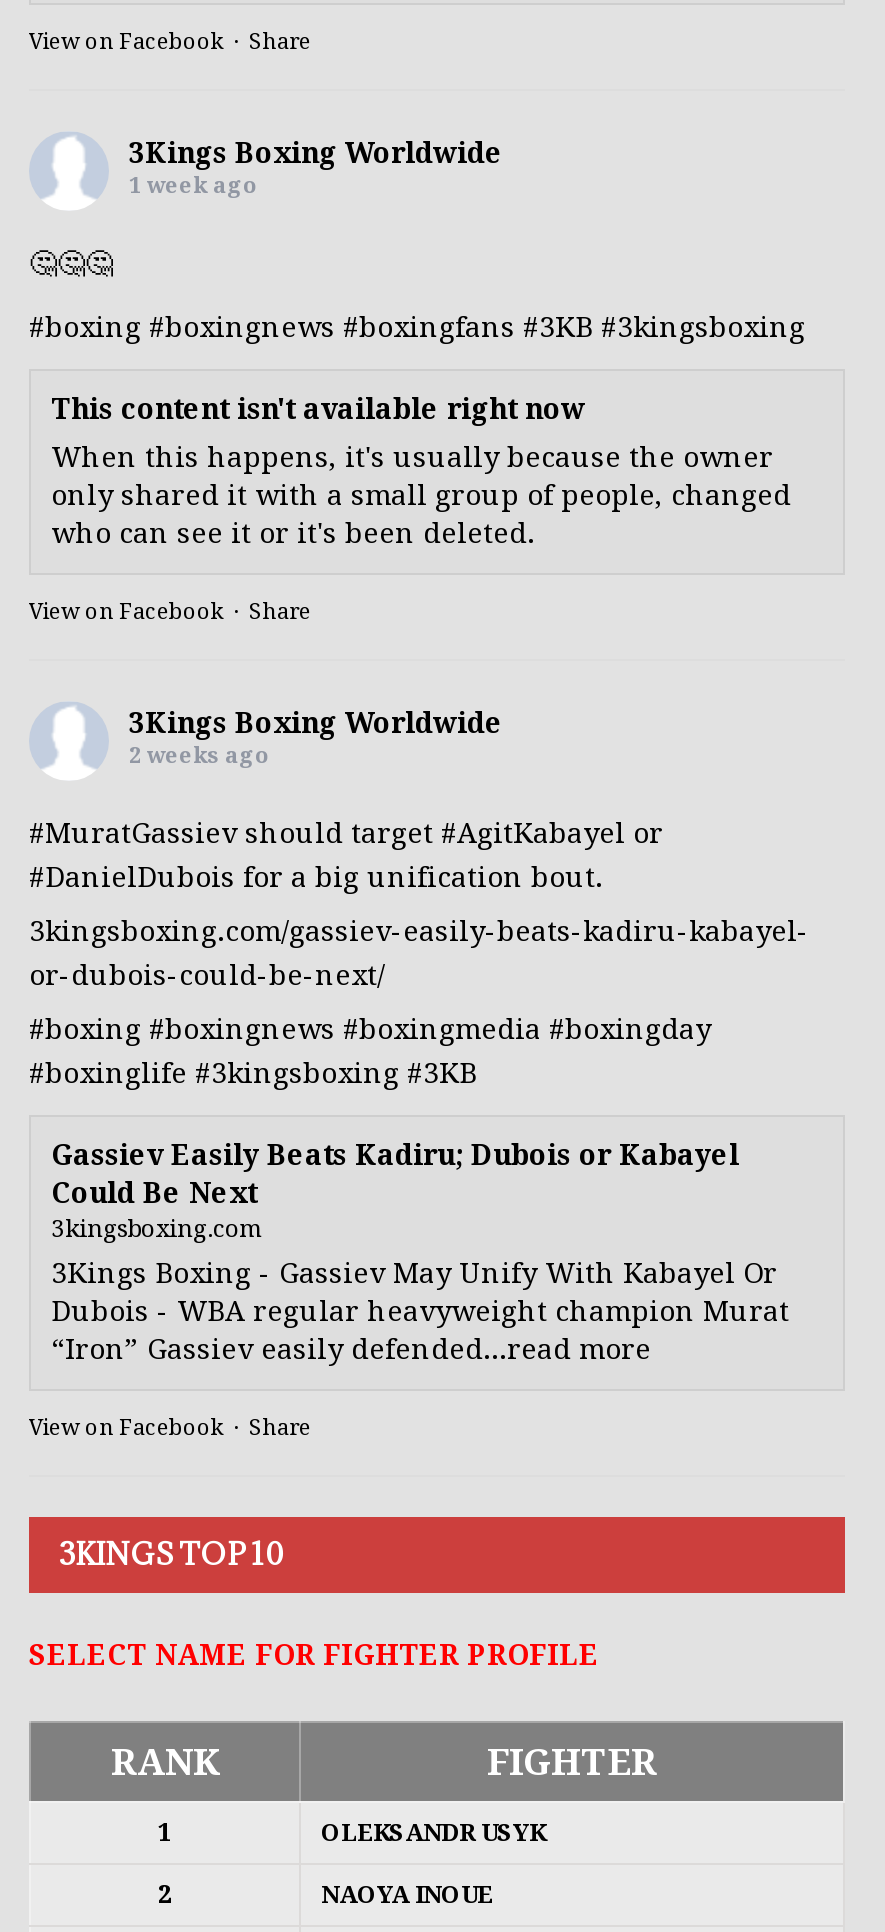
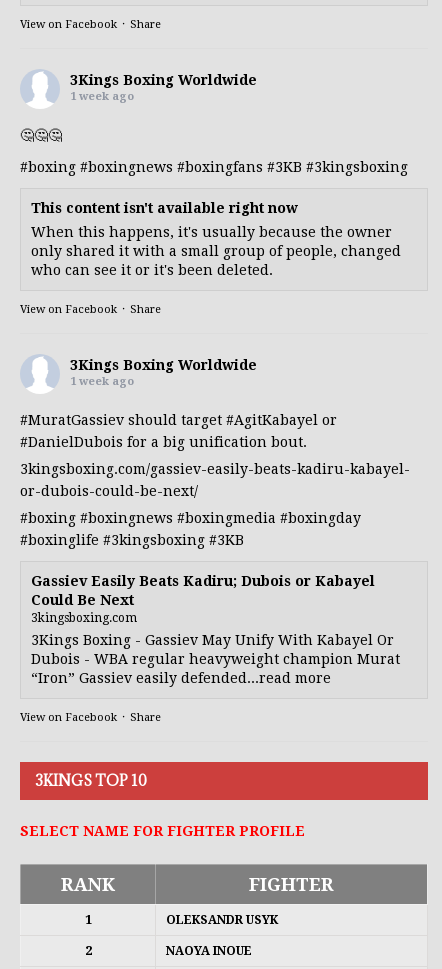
[129,742,269,768] 2 weeks ago -> [70,375,134,388] 1 week ago

